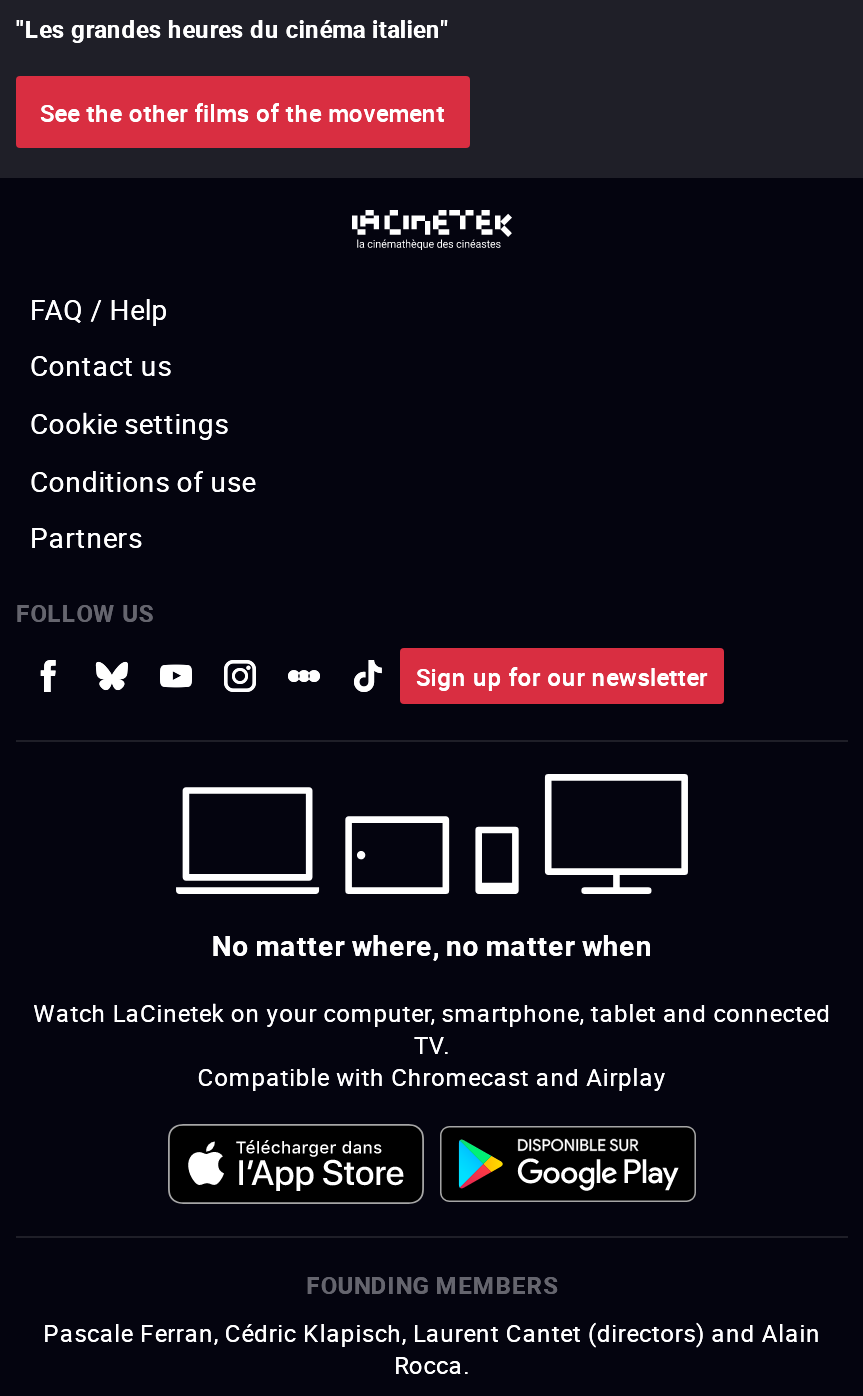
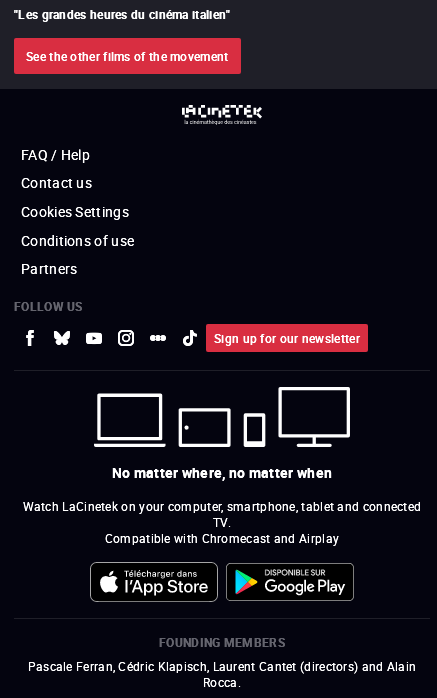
[30,404,229,442] Cookie settings -> [21,202,129,221] Cookies Settings

